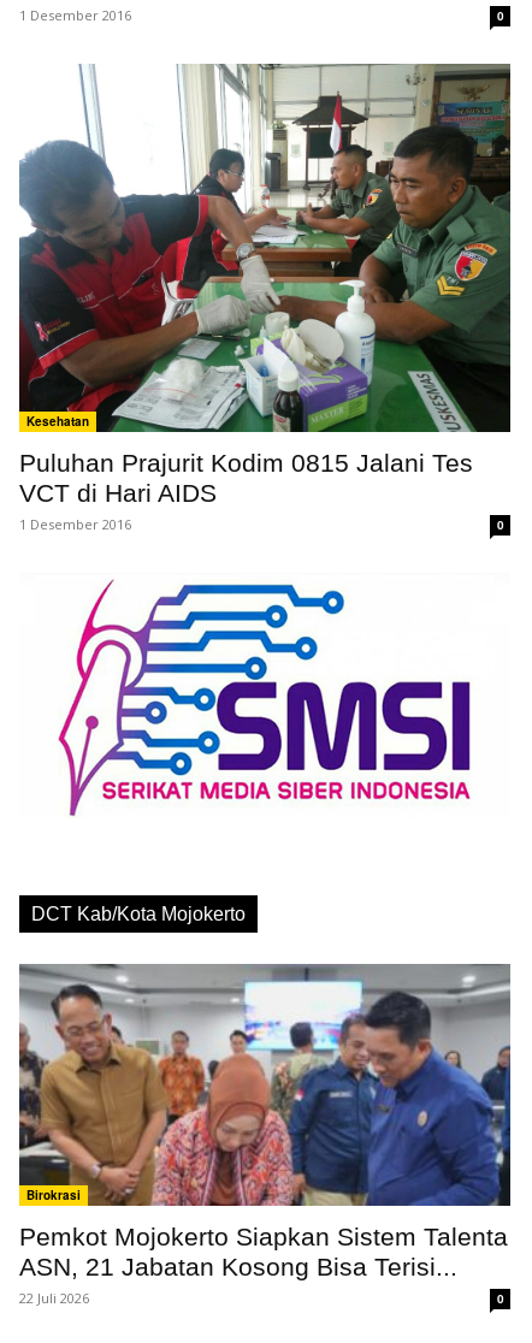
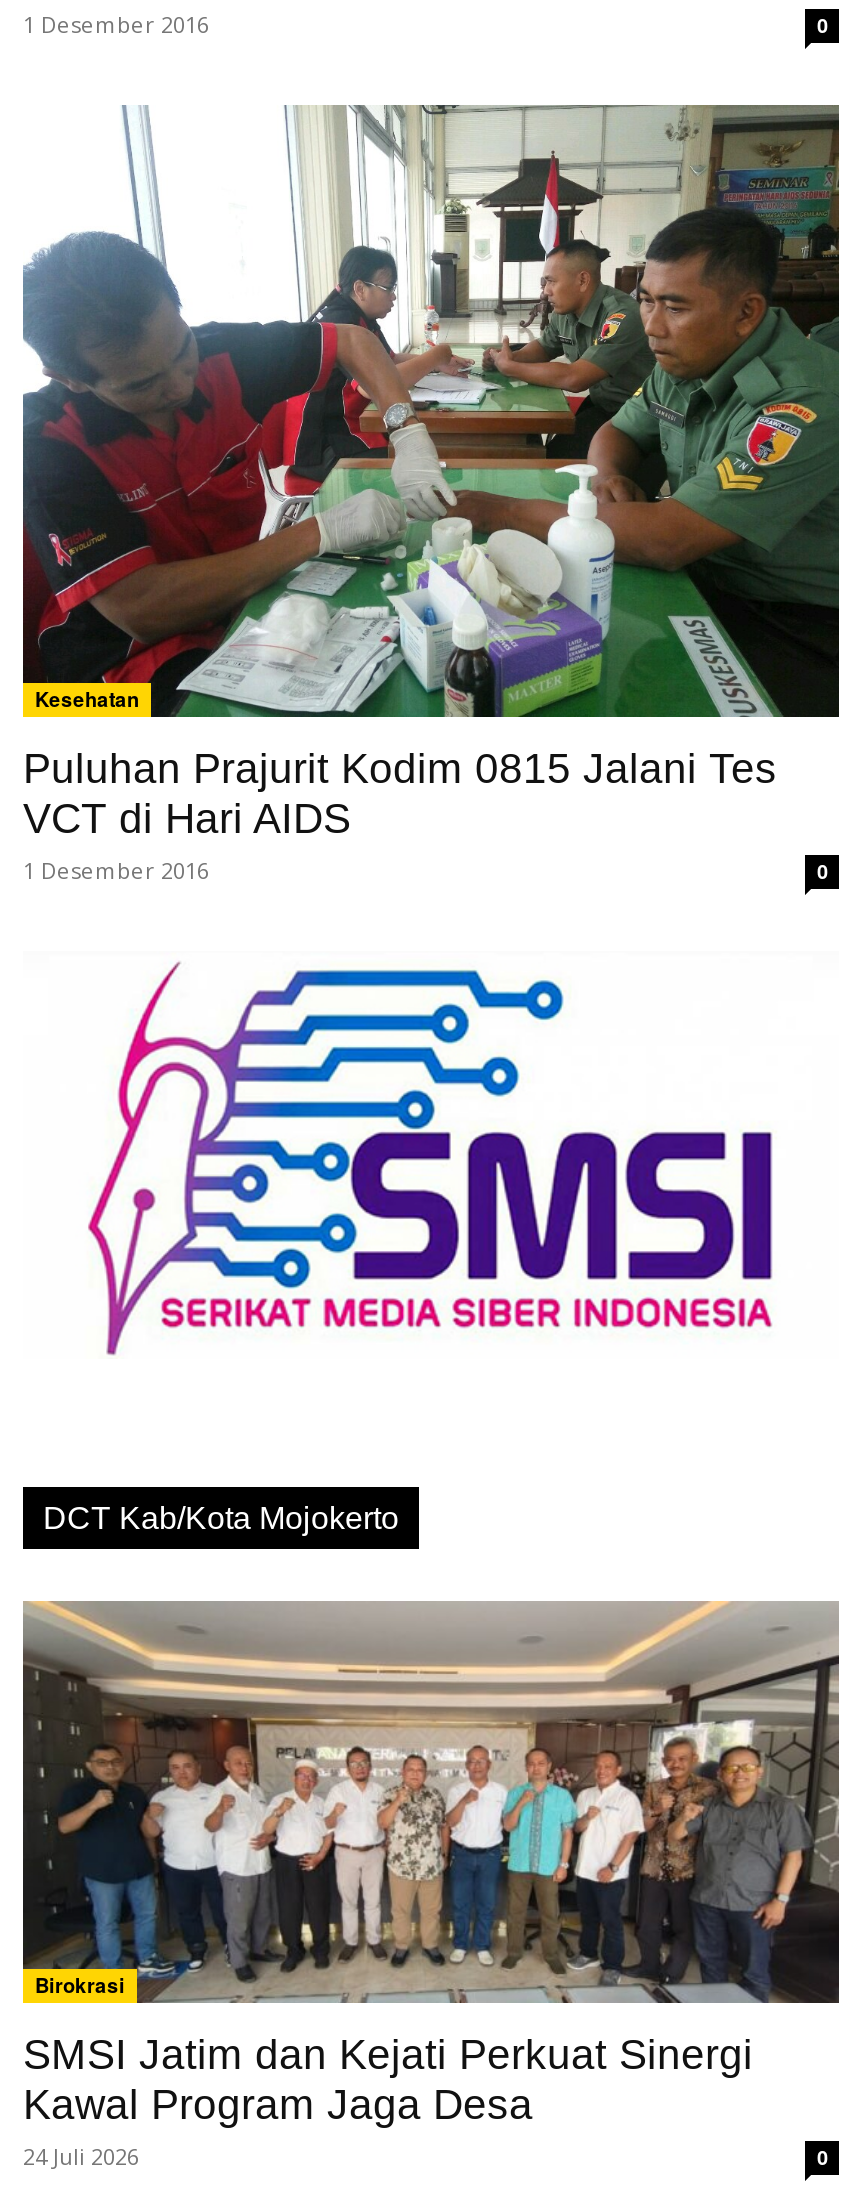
[18,963,512,1307] [image] | Pemkot Mojokerto Siapkan Sistem Talenta | ASN, 21 Jabatan Kosong Bisa Terisi... | 22 Juli 2026 -> [21,1599,841,2172] [image] | SMSI Jatim dan Kejati Perkuat Sinergi | Kawal Program Jaga Desa | 24 Juli 2026

